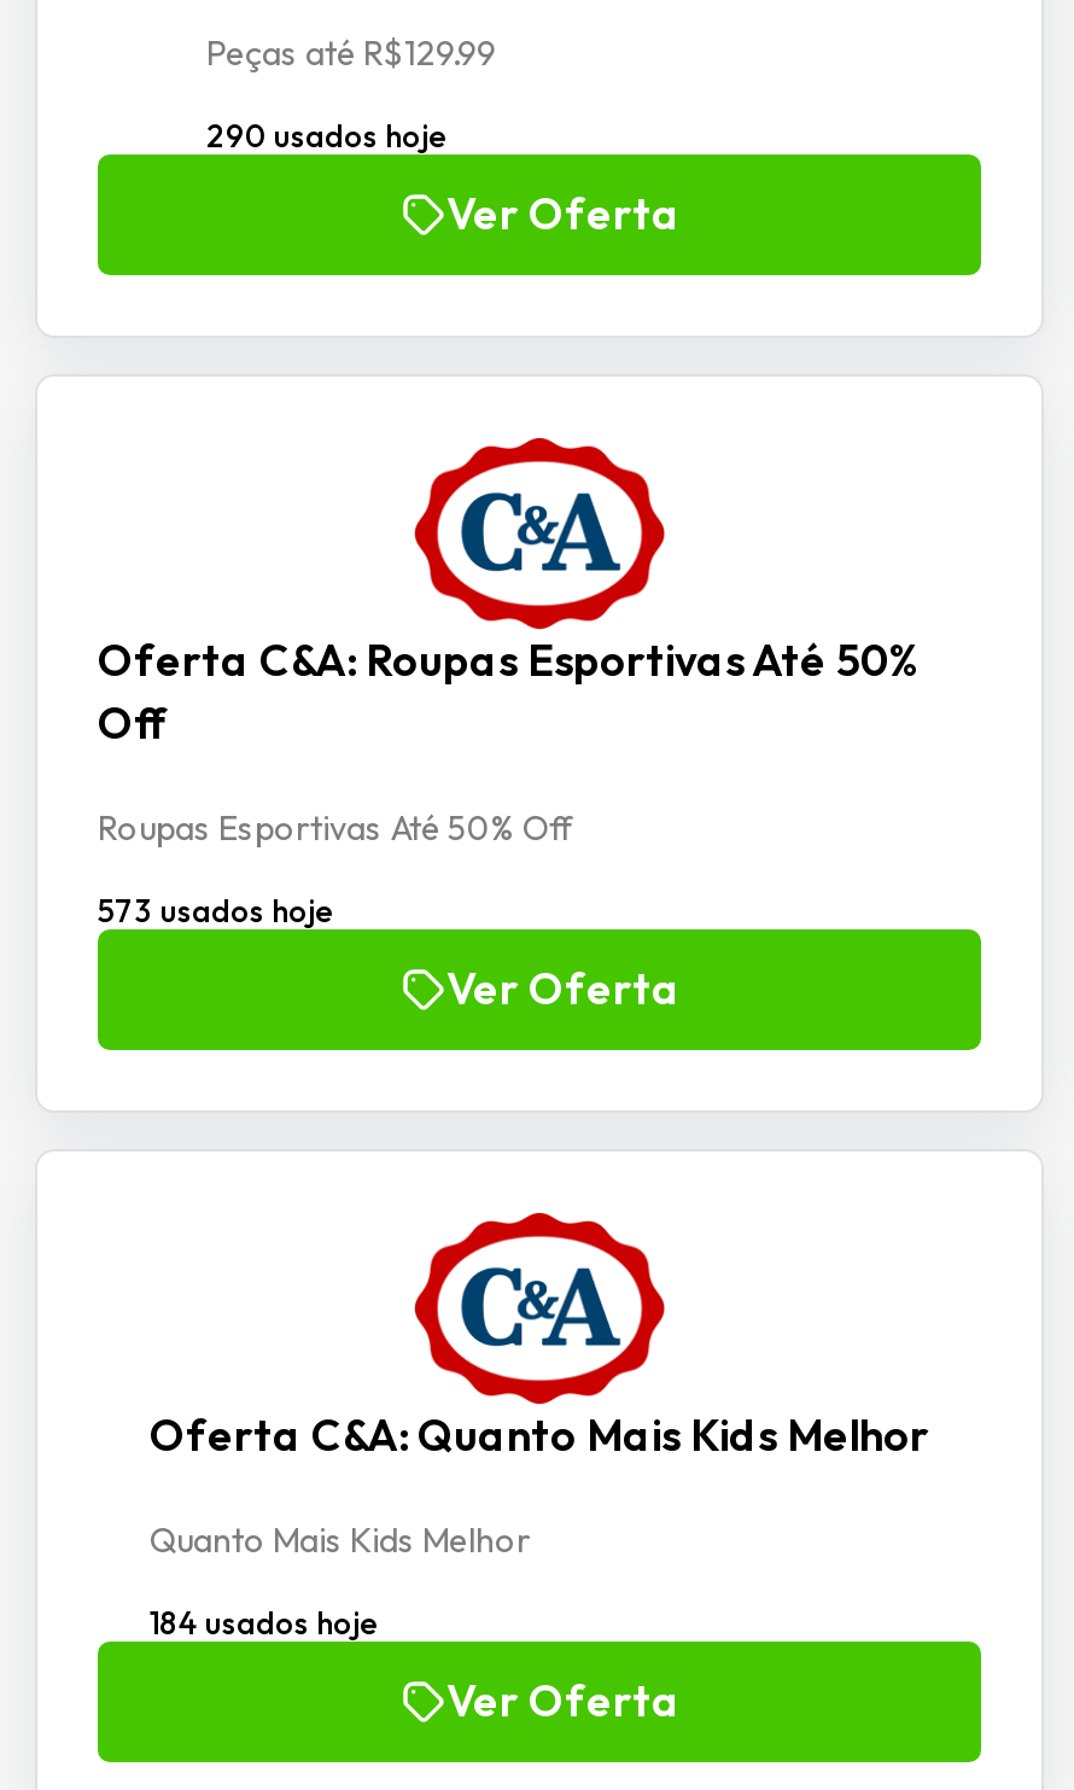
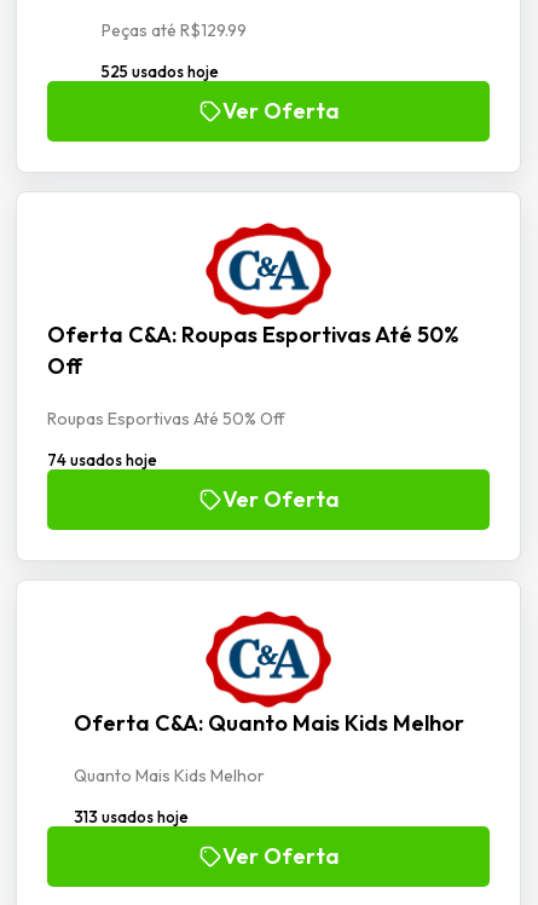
[206,115,448,154] 290 usados hoje -> [102,61,219,81] 525 usados hoje
[98,890,334,928] 573 usados hoje -> [47,450,157,469] 74 usados hoje
[150,1602,379,1641] 184 usados hoje -> [73,807,188,826] 313 usados hoje

